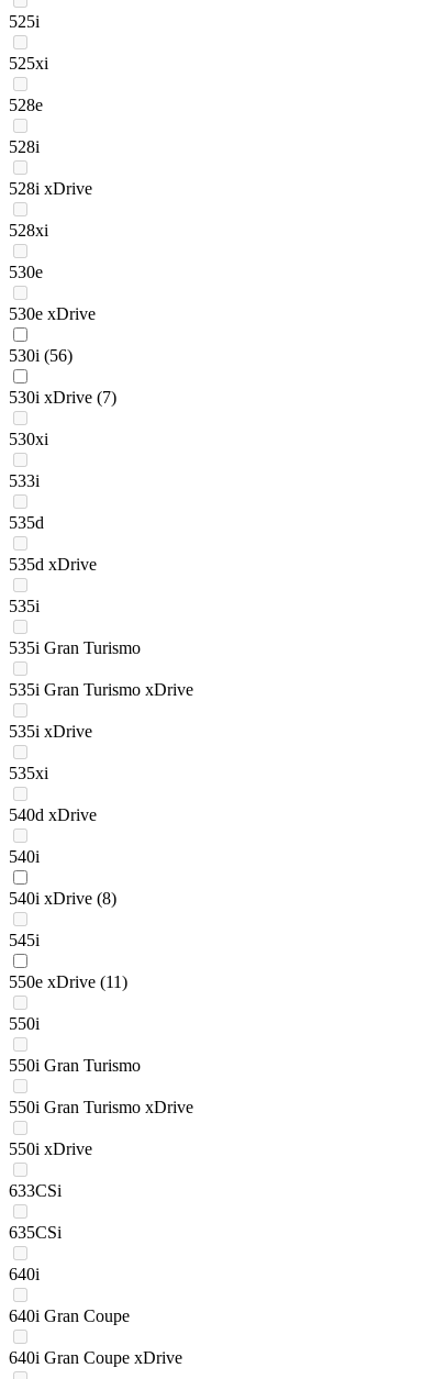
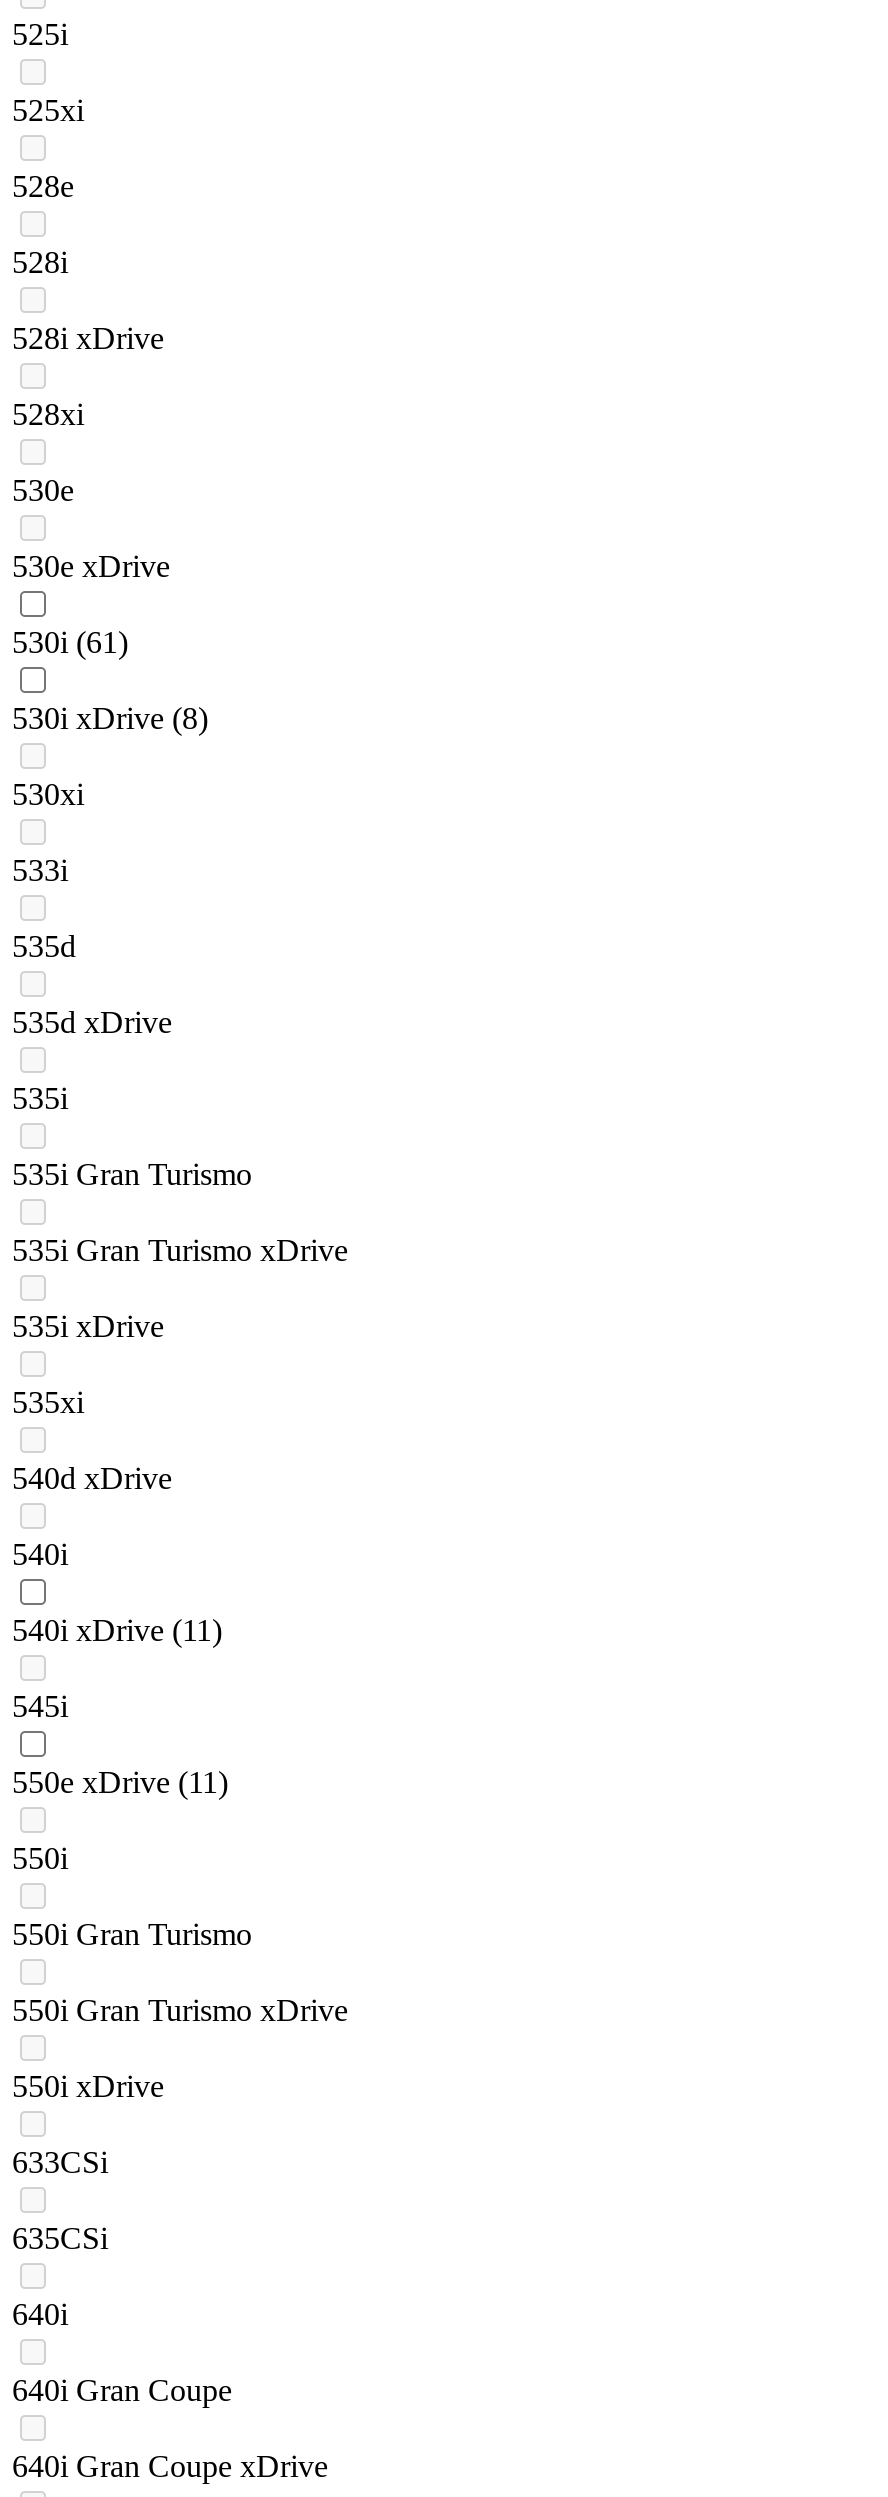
[9,347,73,365] 530i (56) -> [12,626,128,660] 530i (61)
[9,388,116,407] 530i xDrive (7) -> [12,702,208,736] 530i xDrive (8)
[9,889,116,908] 540i xDrive (8) -> [12,1614,222,1648] 540i xDrive (11)

